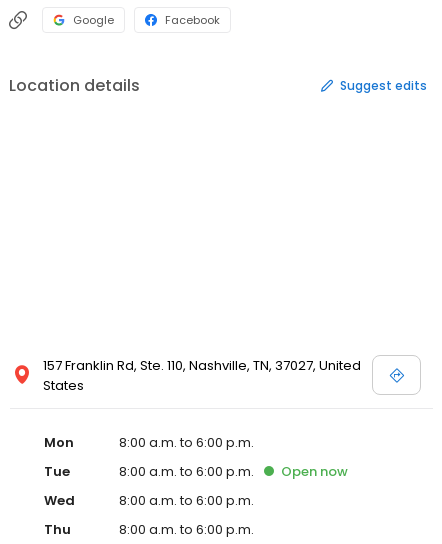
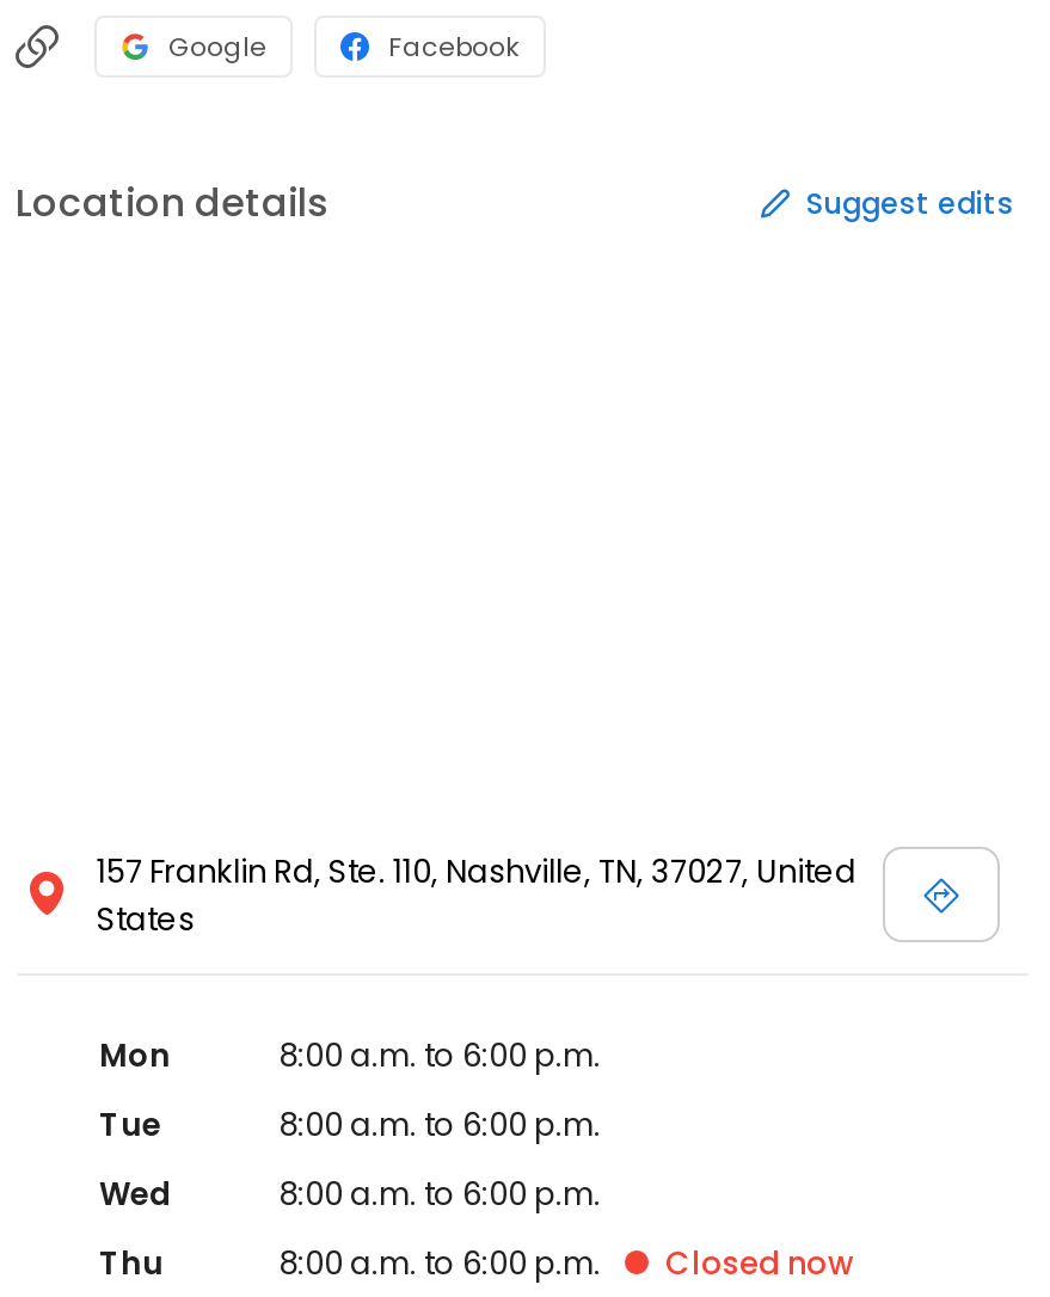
[281,462,348,481] Open now -> none
none -> [665,1241,854,1287] Closed now

